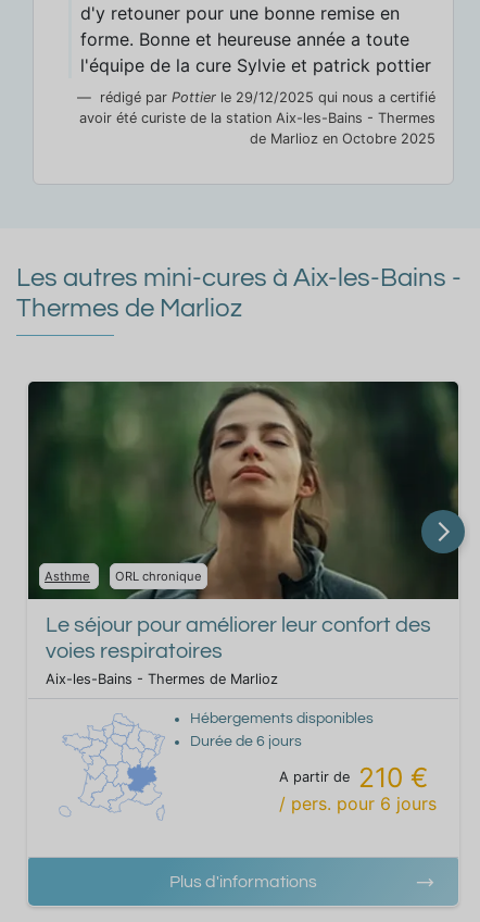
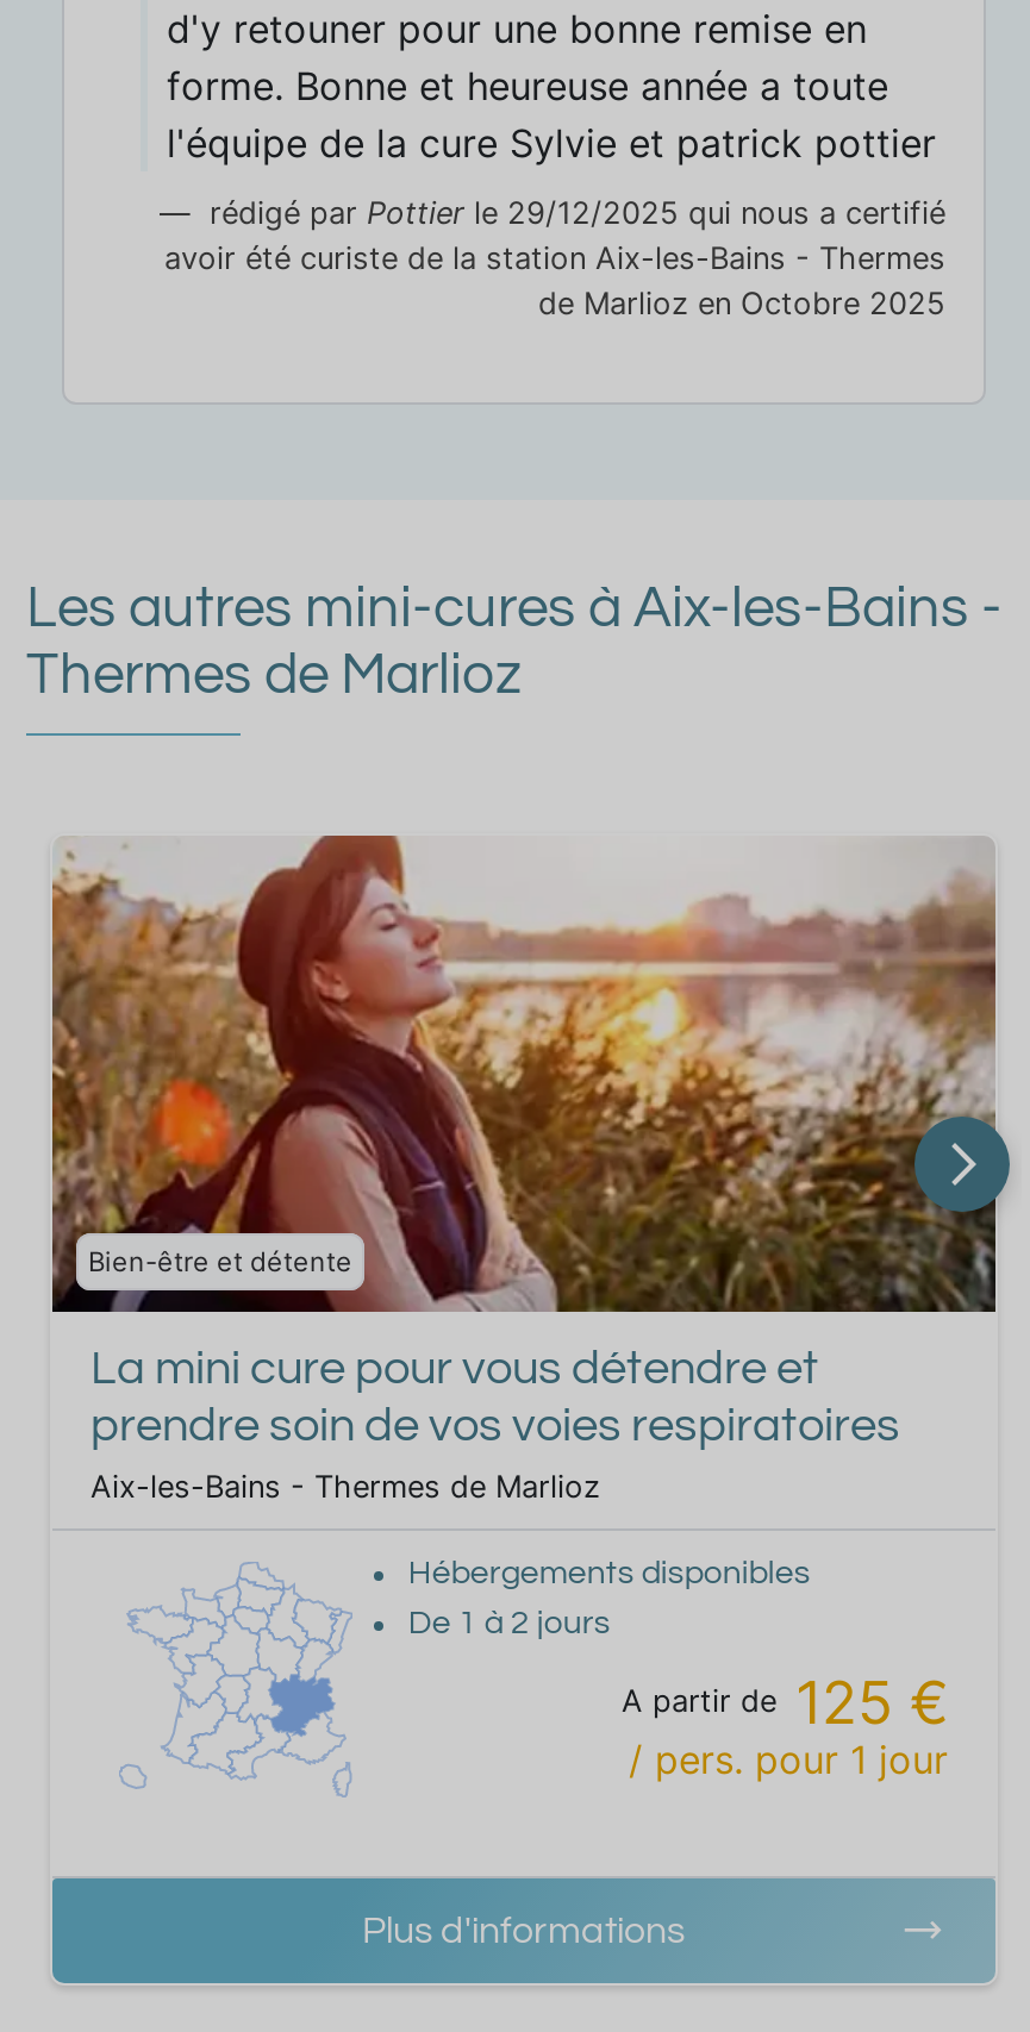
[27,381,459,600] [image] | Asthme | ORL chronique -> [50,833,998,1314] [image] | Bien-être et détente
[46,614,431,662] Le séjour pour améliorer leur confort des | voies respiratoires -> [90,1345,900,1450] La mini cure pour vous détendre et | prendre soin de vos voies respiratoires
[190,734,437,814] Durée de 6 jours | A partir de 210 € | / pers. pour 6 jours -> [408,1607,948,1783] De 1 à 2 jours | A partir de 125 € | / pers. pour 1 jour

